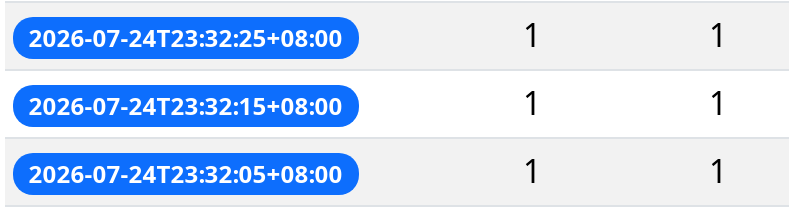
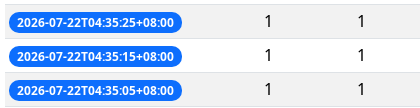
[29,20,343,54] 2026-07-24T23:32:25+08:00 -> [17,14,174,31] 2026-07-22T04:35:25+08:00
[29,88,343,122] 2026-07-24T23:32:15+08:00 -> [17,48,174,65] 2026-07-22T04:35:15+08:00
[29,156,343,190] 2026-07-24T23:32:05+08:00 -> [17,82,174,99] 2026-07-22T04:35:05+08:00

